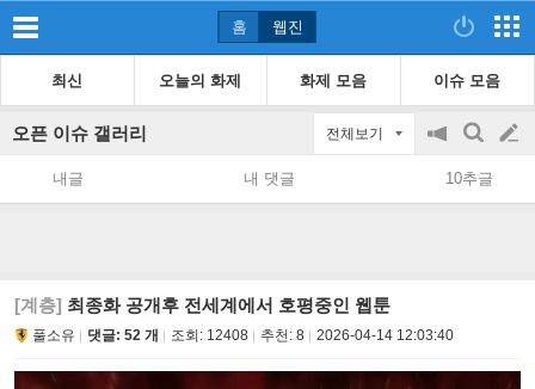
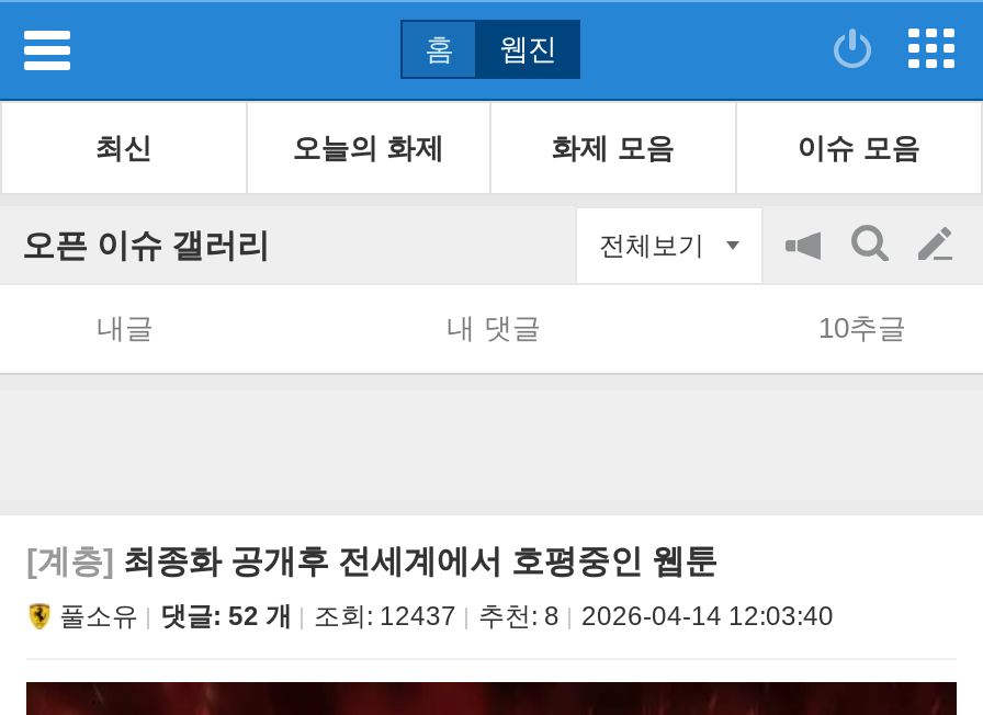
[32,327,454,344] 풀소유 댓글: 52 개 조회: 12408 추천: 8 2026-04-14 12:03:40 -> [59,601,834,632] 풀소유 댓글: 52 개 조회: 12437 추천: 8 2026-04-14 12:03:40

